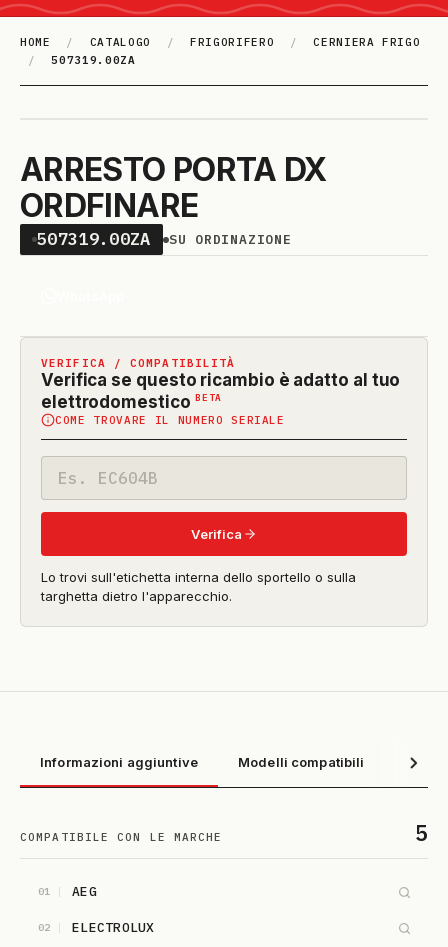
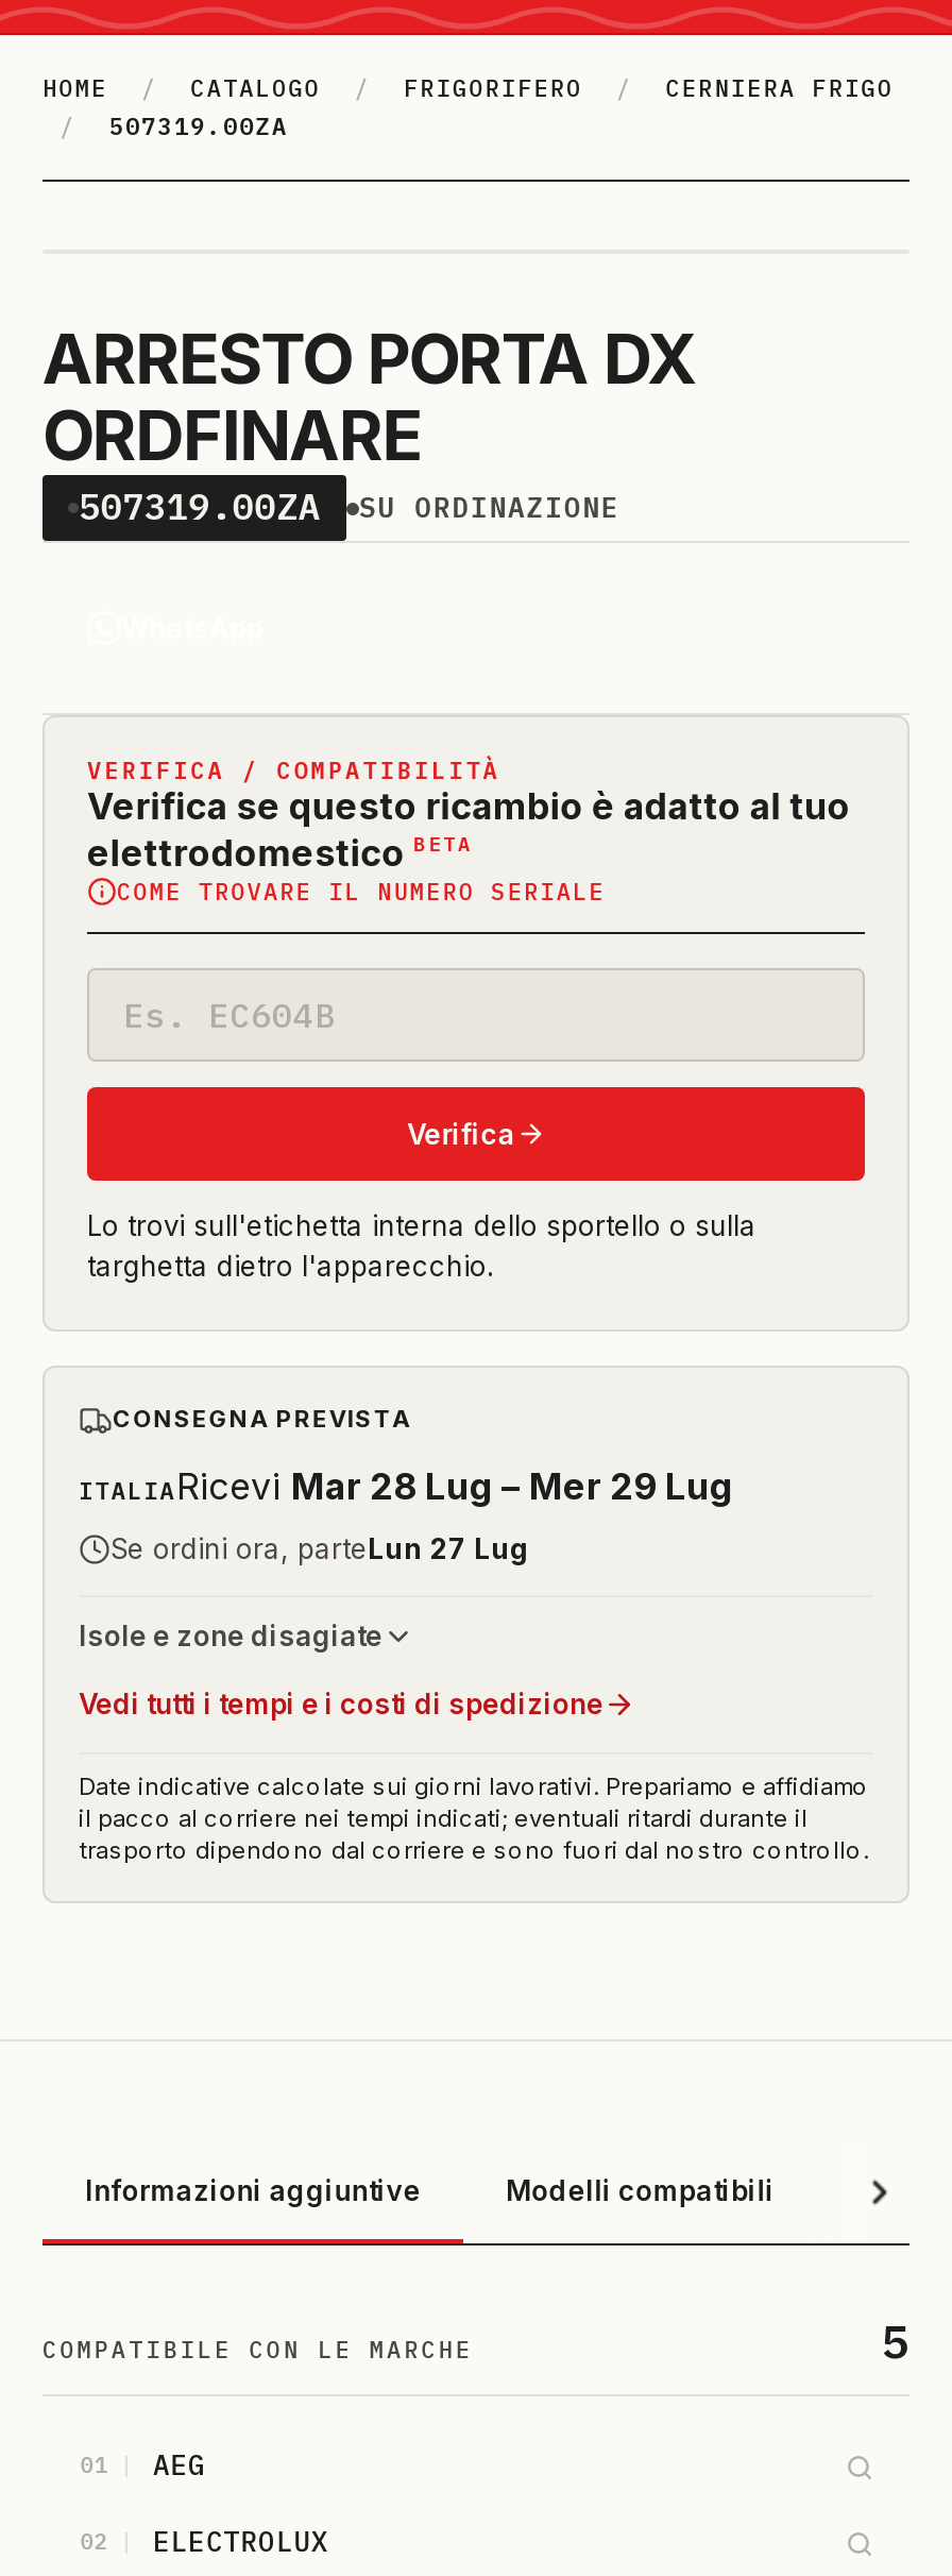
none -> [79,1404,869,1865] CONSEGNA PREVISTA | ITALIARicevi Mar 28 Lug – Mer 29 Lug | Se ordini ora, parteLun 27 Lug | Isole e zone disagiate | Vedi tutti i tempi e i costi di spedizione | Date indicative calcolate sui giorni lavorativi. Prepariamo e affidiamo | il pacco al corriere nei tempi indicati; eventuali ritardi durante il | trasporto dipendono dal corriere e sono fuori dal nostro controllo.

